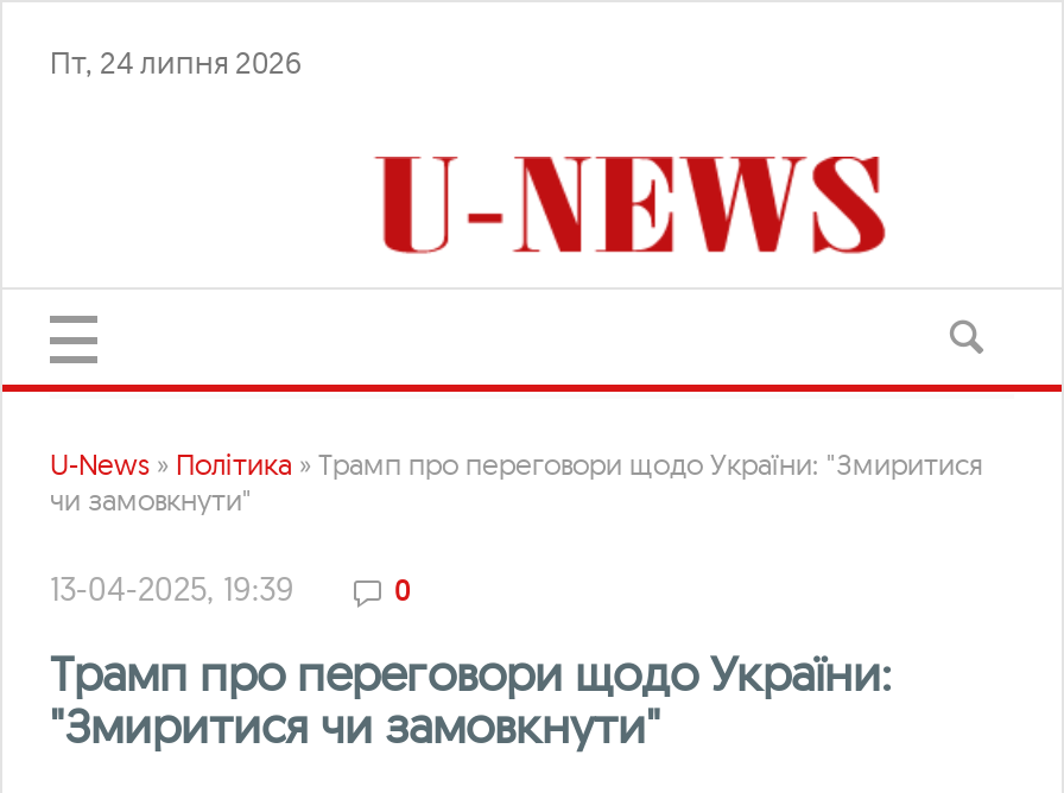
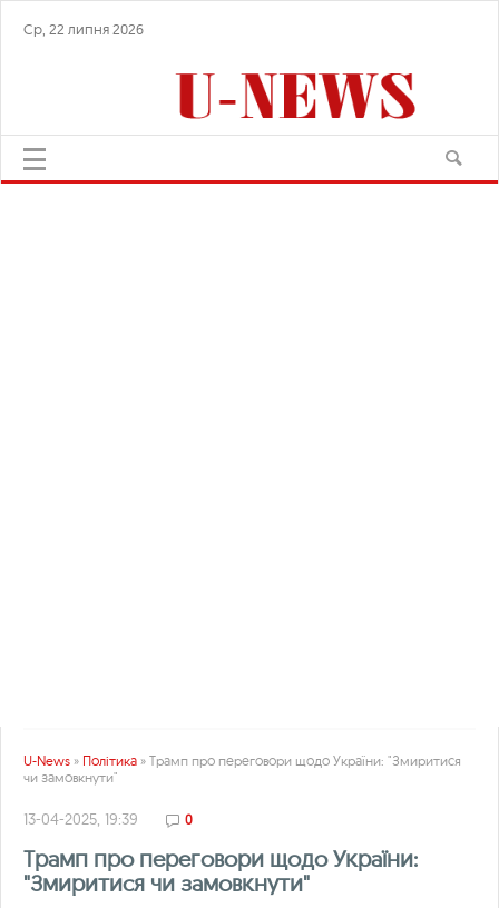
[50,43,302,81] Пт, 24 липня 2026 -> [23,20,144,38] Ср, 22 липня 2026

